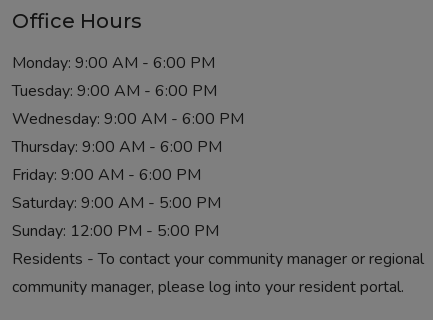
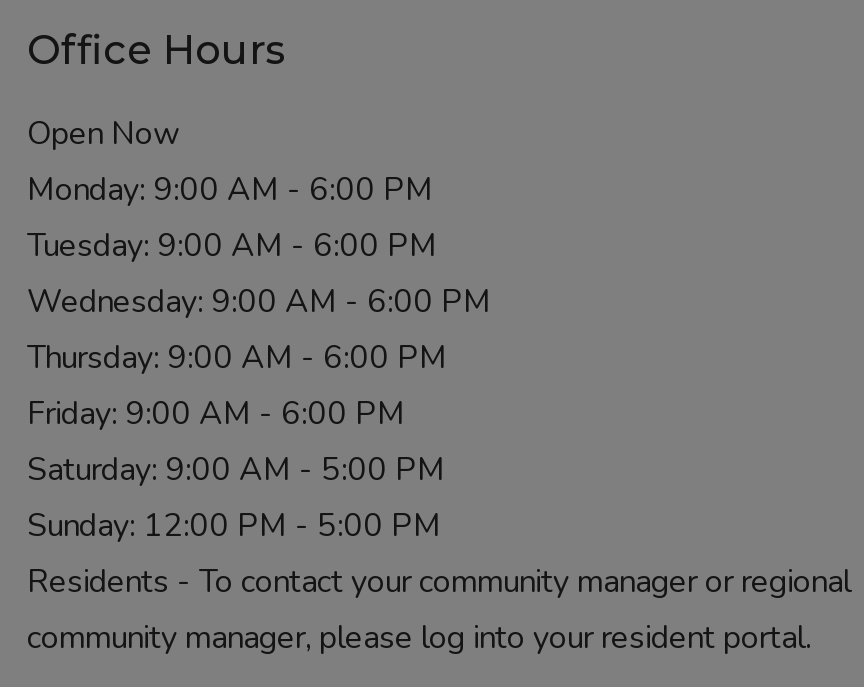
none -> [27,112,179,156] Open Now

